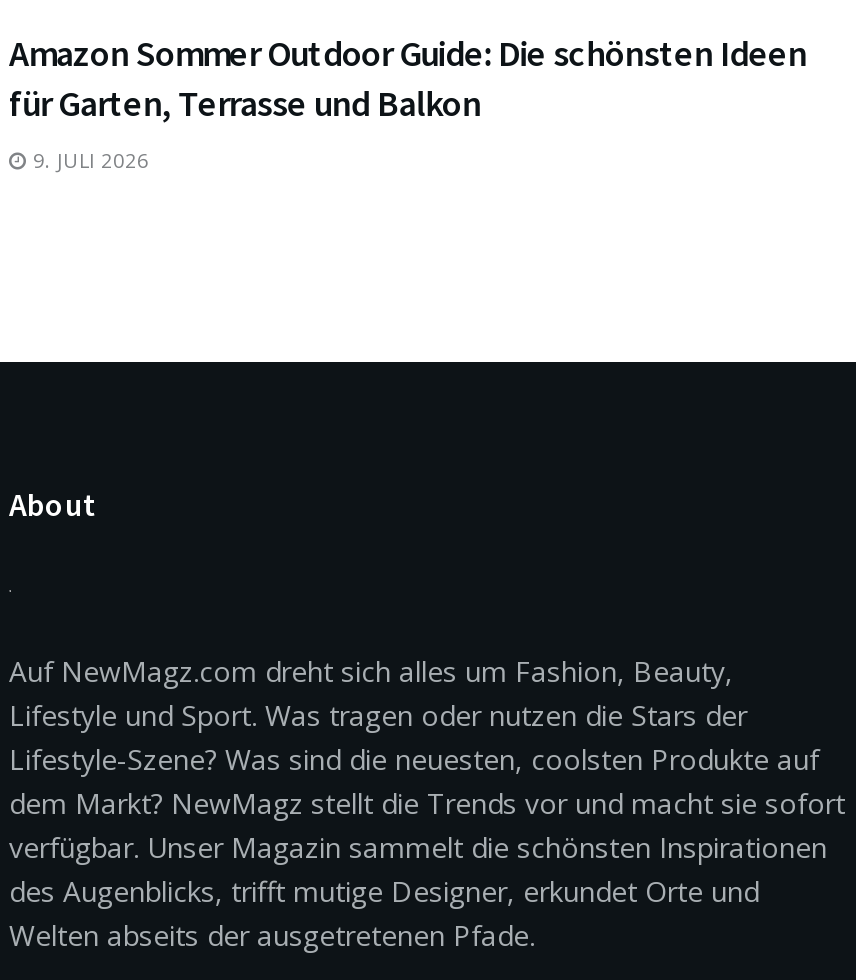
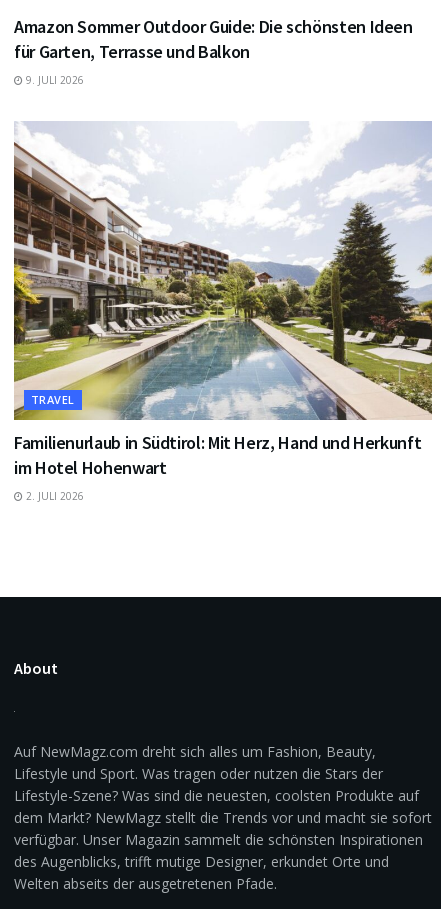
none -> [13,121,433,503] [image] | TRAVEL | Familienurlaub in Südtirol: Mit Herz, Hand und Herkunft | im Hotel Hohenwart | 2. JULI 2026

